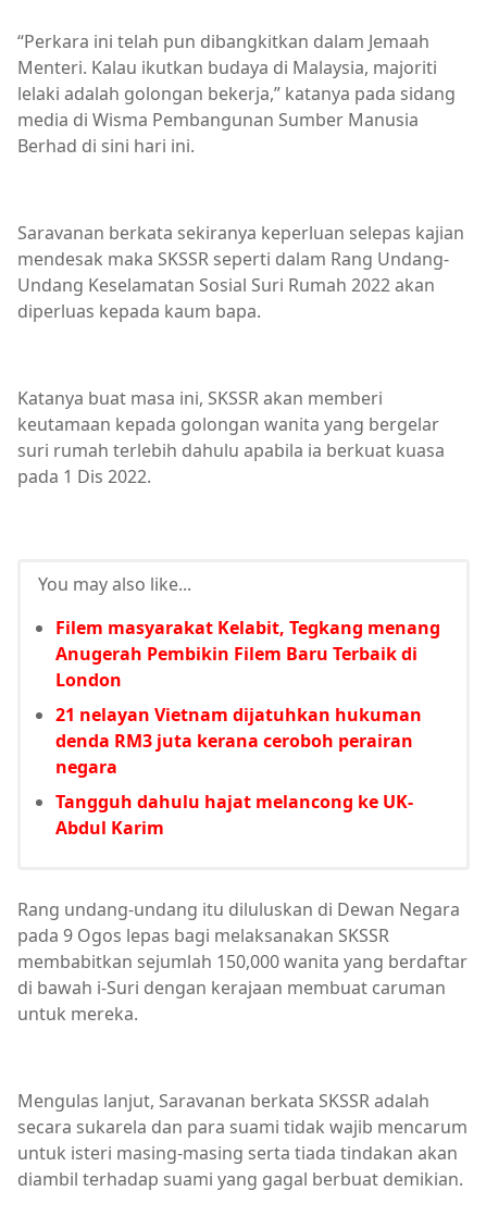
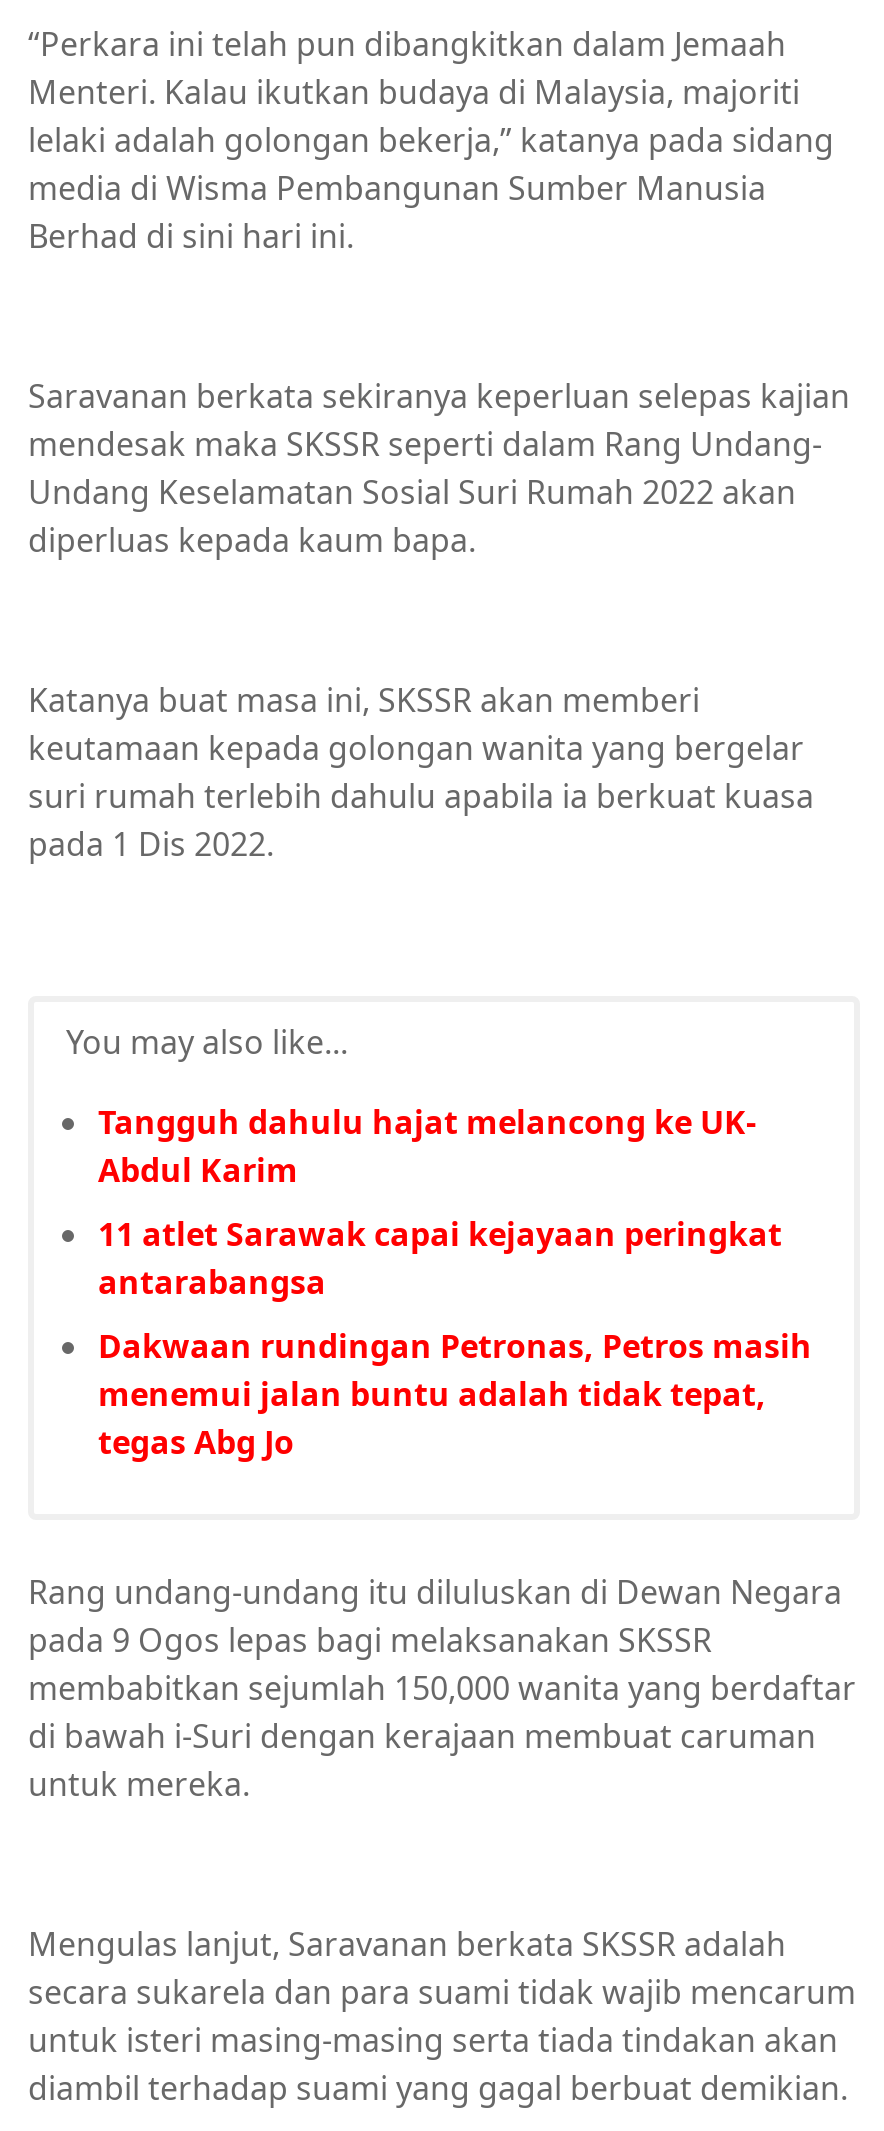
[55,616,440,779] Filem masyarakat Kelabit, Tegkang menang | Anugerah Pembikin Filem Baru Terbaik di | London | 21 nelayan Vietnam dijatuhkan hukuman | denda RM3 juta kerana ceroboh perairan | negara -> none
moved [55,790,413,840] -> [98,1100,756,1192]: Tangguh dahulu hajat melancong ke UK- | Abdul Karim
none -> [98,1212,812,1464] 11 atlet Sarawak capai kejayaan peringkat | antarabangsa | Dakwaan rundingan Petronas, Petros masih | menemui jalan buntu adalah tidak tepat, | tegas Abg Jo

